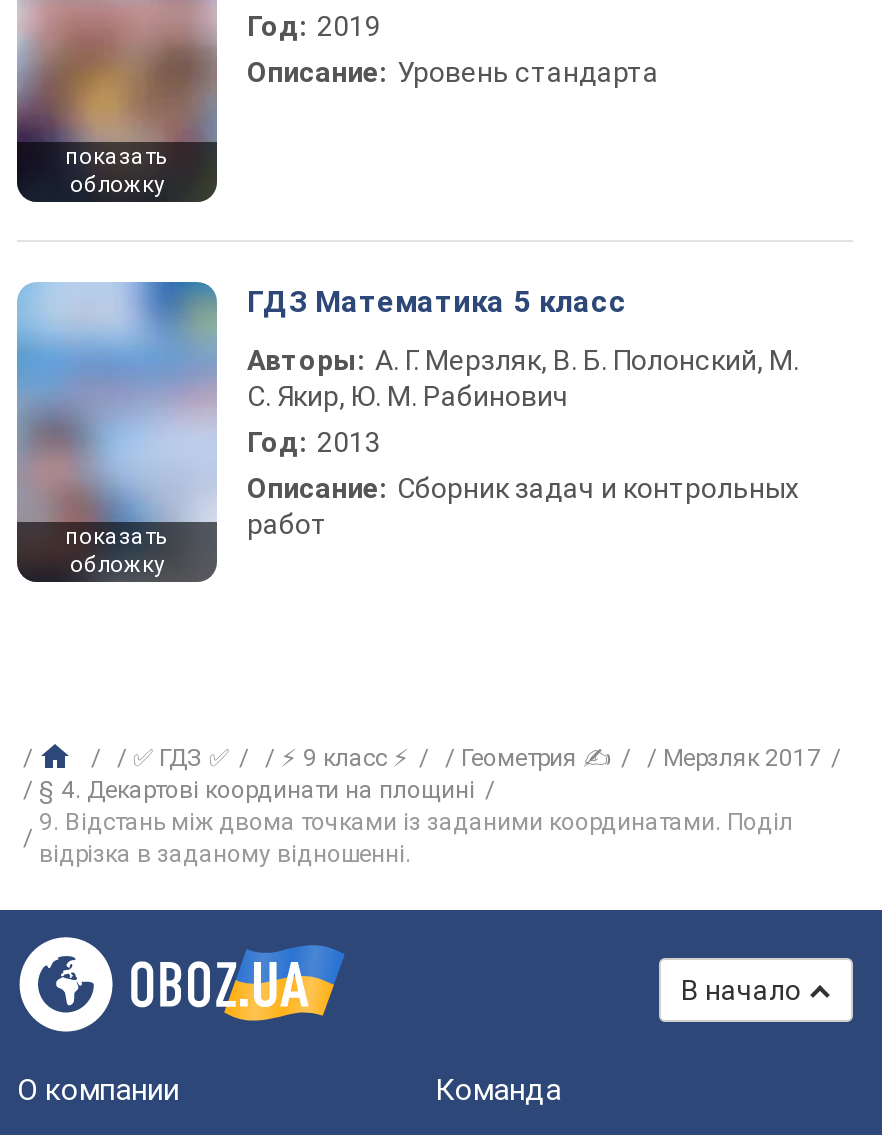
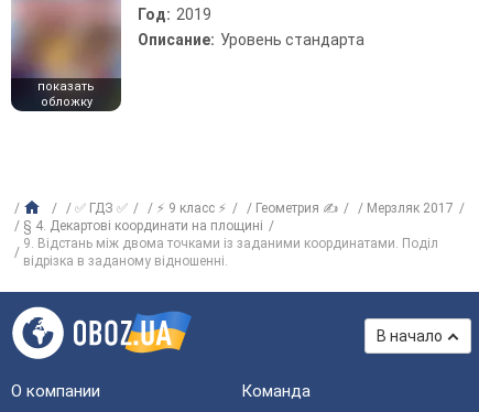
[15,280,217,578] [image] | показать | обложку -> none
[247,284,799,540] ГДЗ Математика 5 класс | Авторы: А. Г. Мерзляк, В. Б. Полонский, М. | С. Якир, Ю. М. Рабинович | Год: 2013 | Описание: Сборник задач и контрольных | работ -> none

